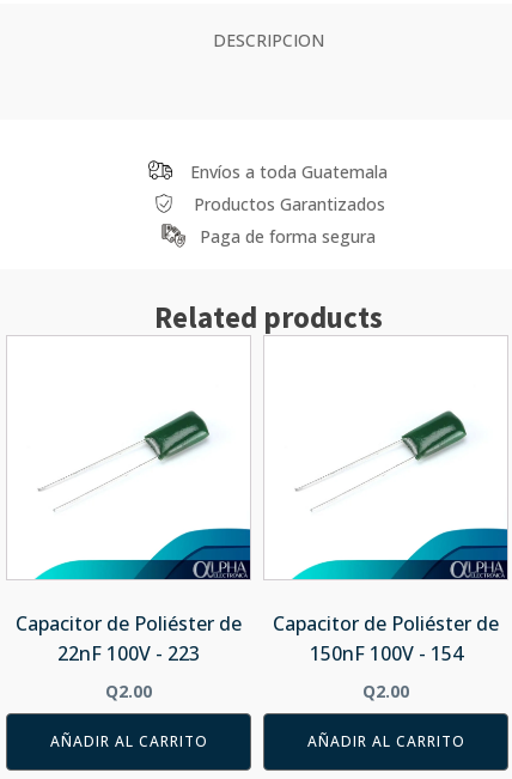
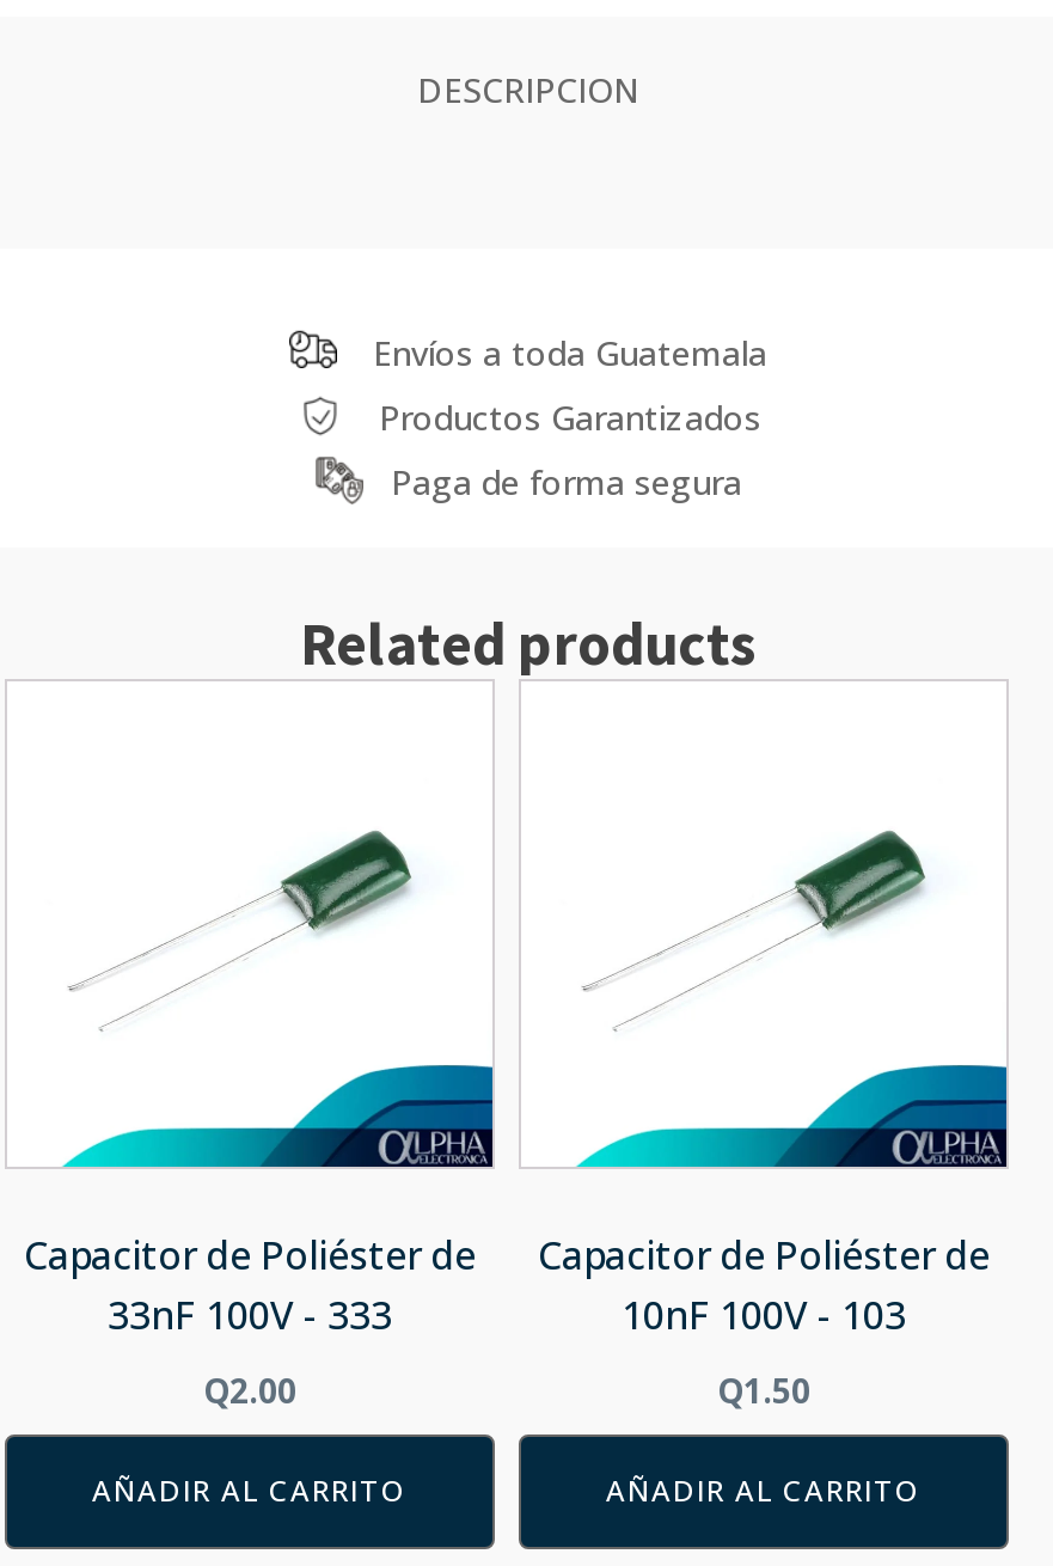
[57,640,200,667] 22nF 100V - 223 -> [108,1289,392,1341] 33nF 100V - 333
[309,640,462,667] 150nF 100V - 154 -> [622,1289,906,1341] 10nF 100V - 103
[362,680,409,702] Q2.00 -> [717,1368,810,1413] Q1.50

